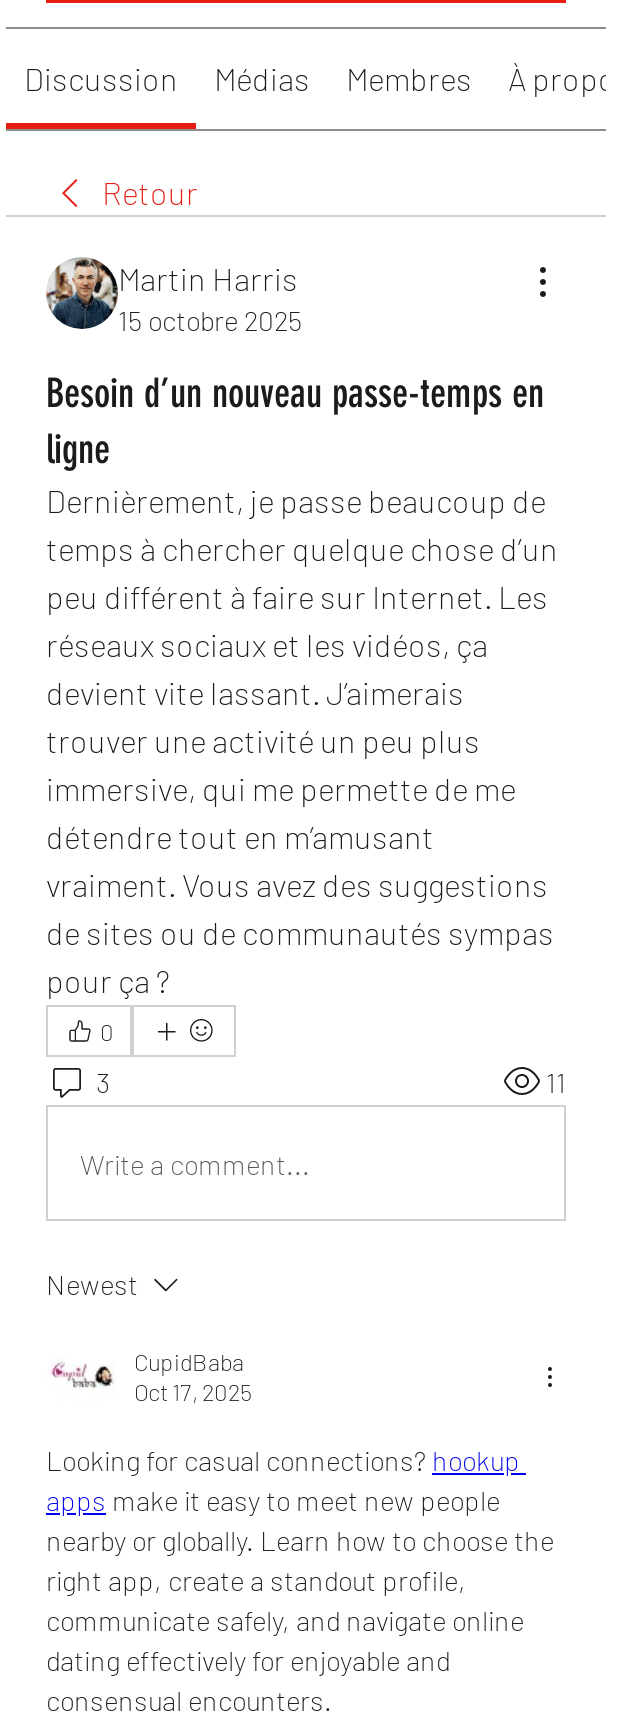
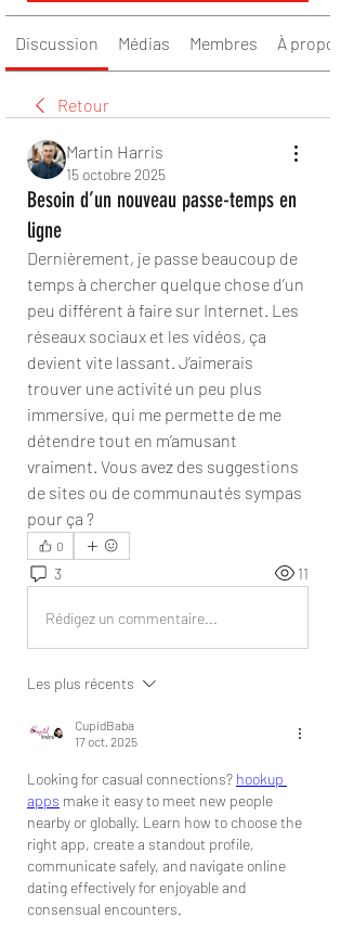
[80,1146,310,1180] Write a comment... -> [45,608,218,627] Rédigez un commentaire...
[46,1267,138,1301] Newest -> [27,674,134,692] Les plus récents
[134,1377,252,1405] Oct 17, 2025 -> [75,734,137,749] 17 oct. 2025

